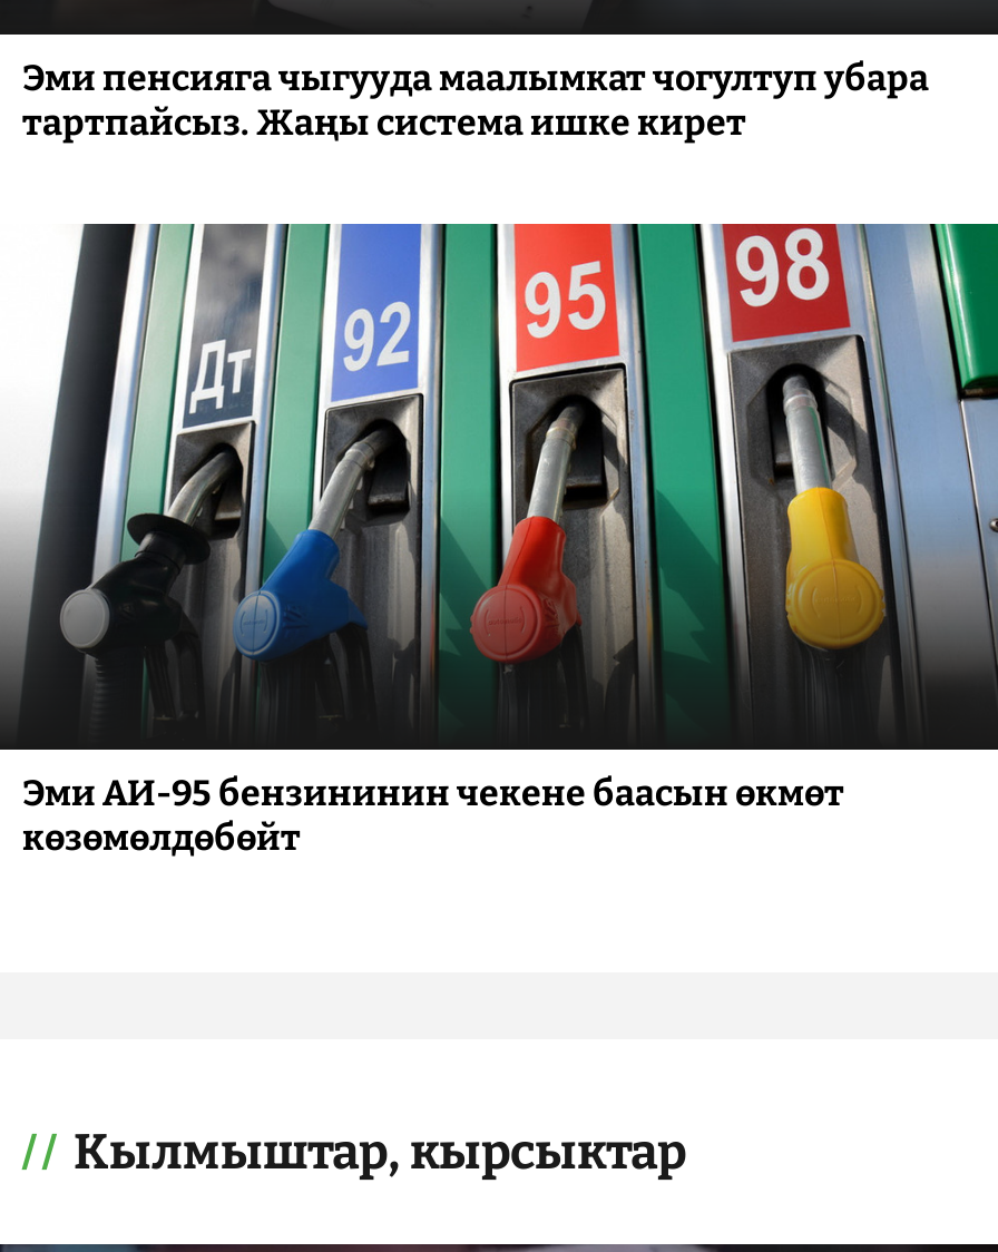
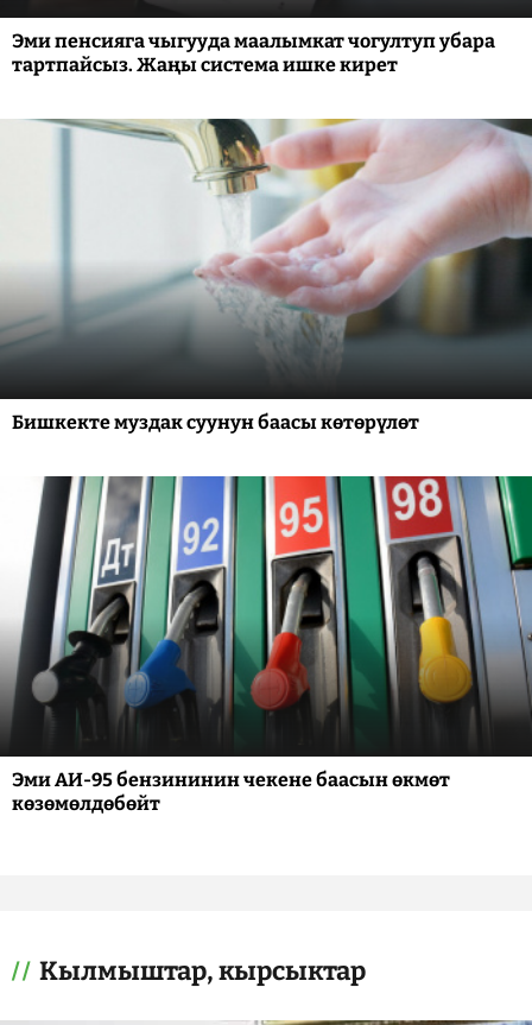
none -> [12,118,528,434] [image] | Бишкекте муздак суунун баасы көтөрүлөт

